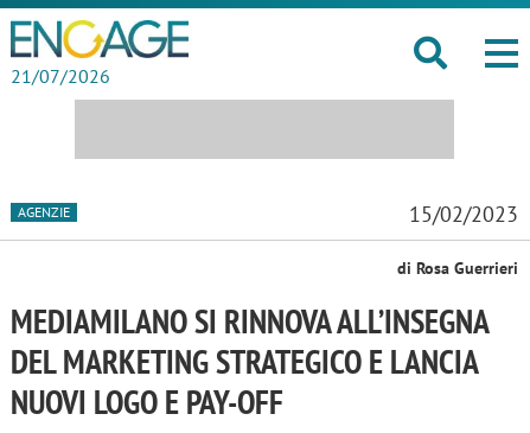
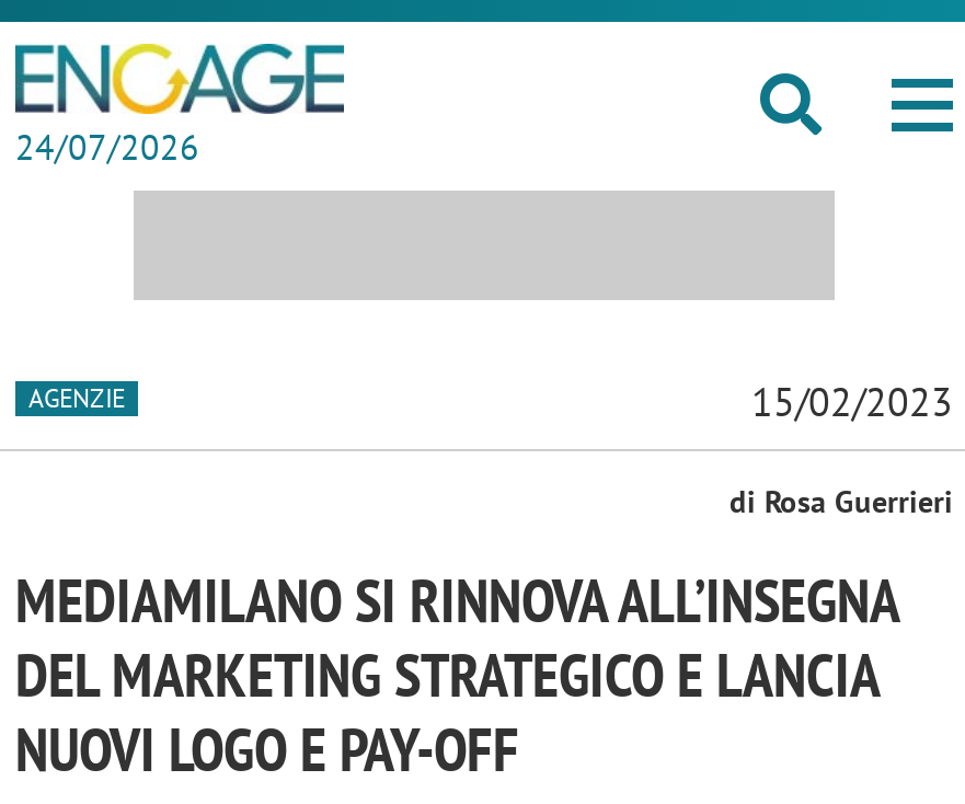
[11,64,110,88] 21/07/2026 -> [15,124,199,168] 24/07/2026

